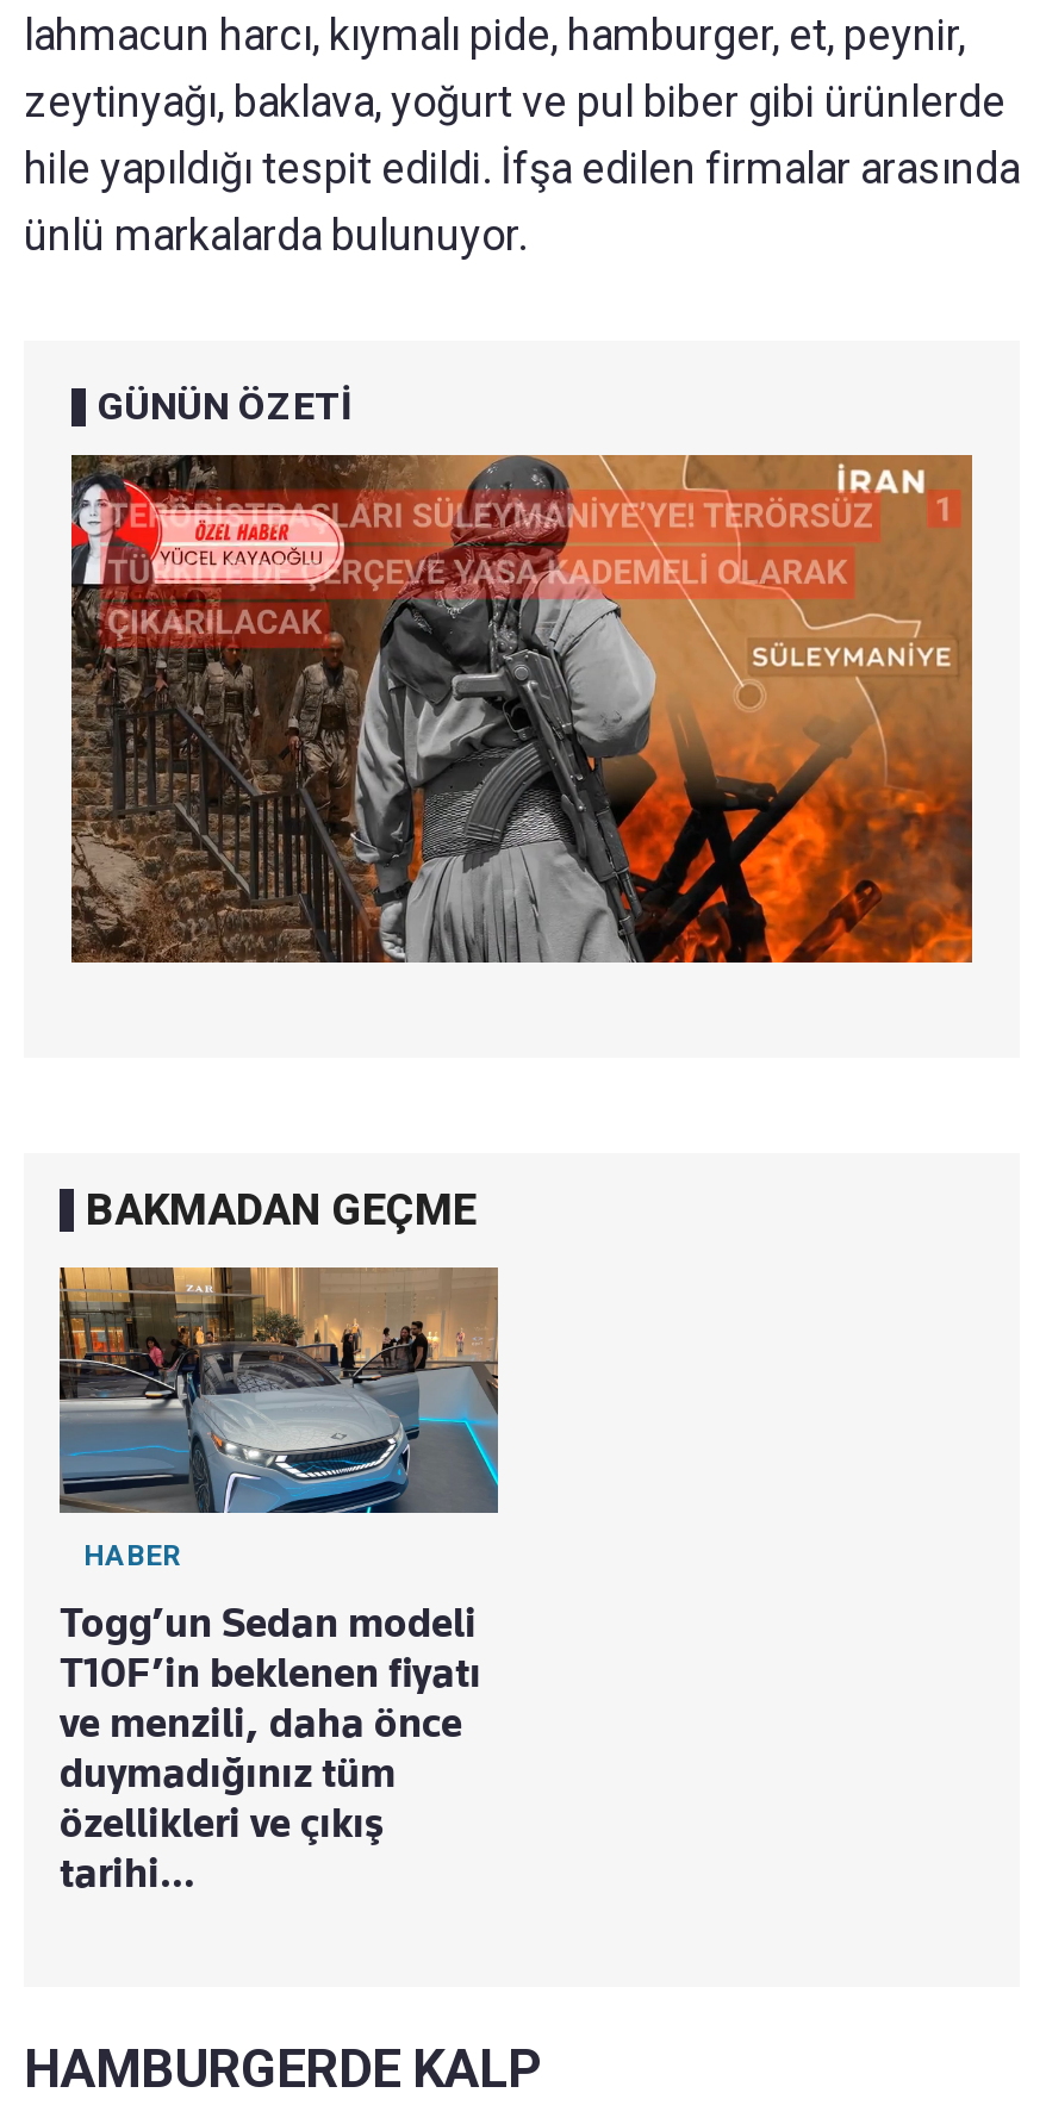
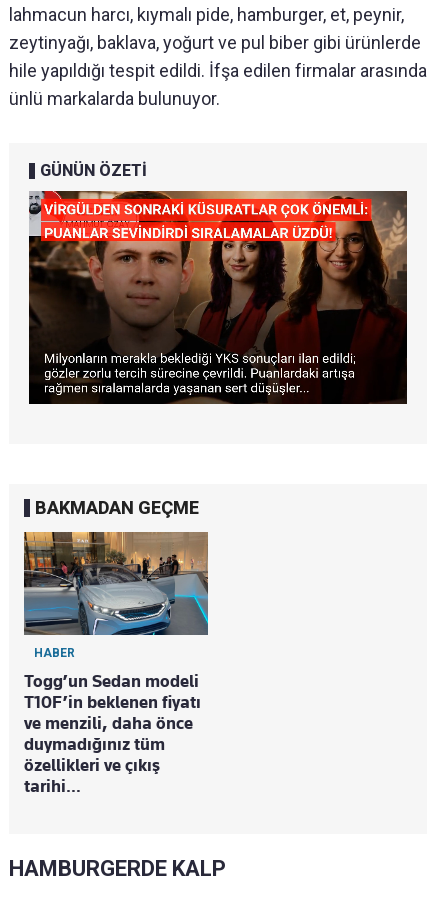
[69,453,975,965] [image] -> [28,190,408,405] [image]

